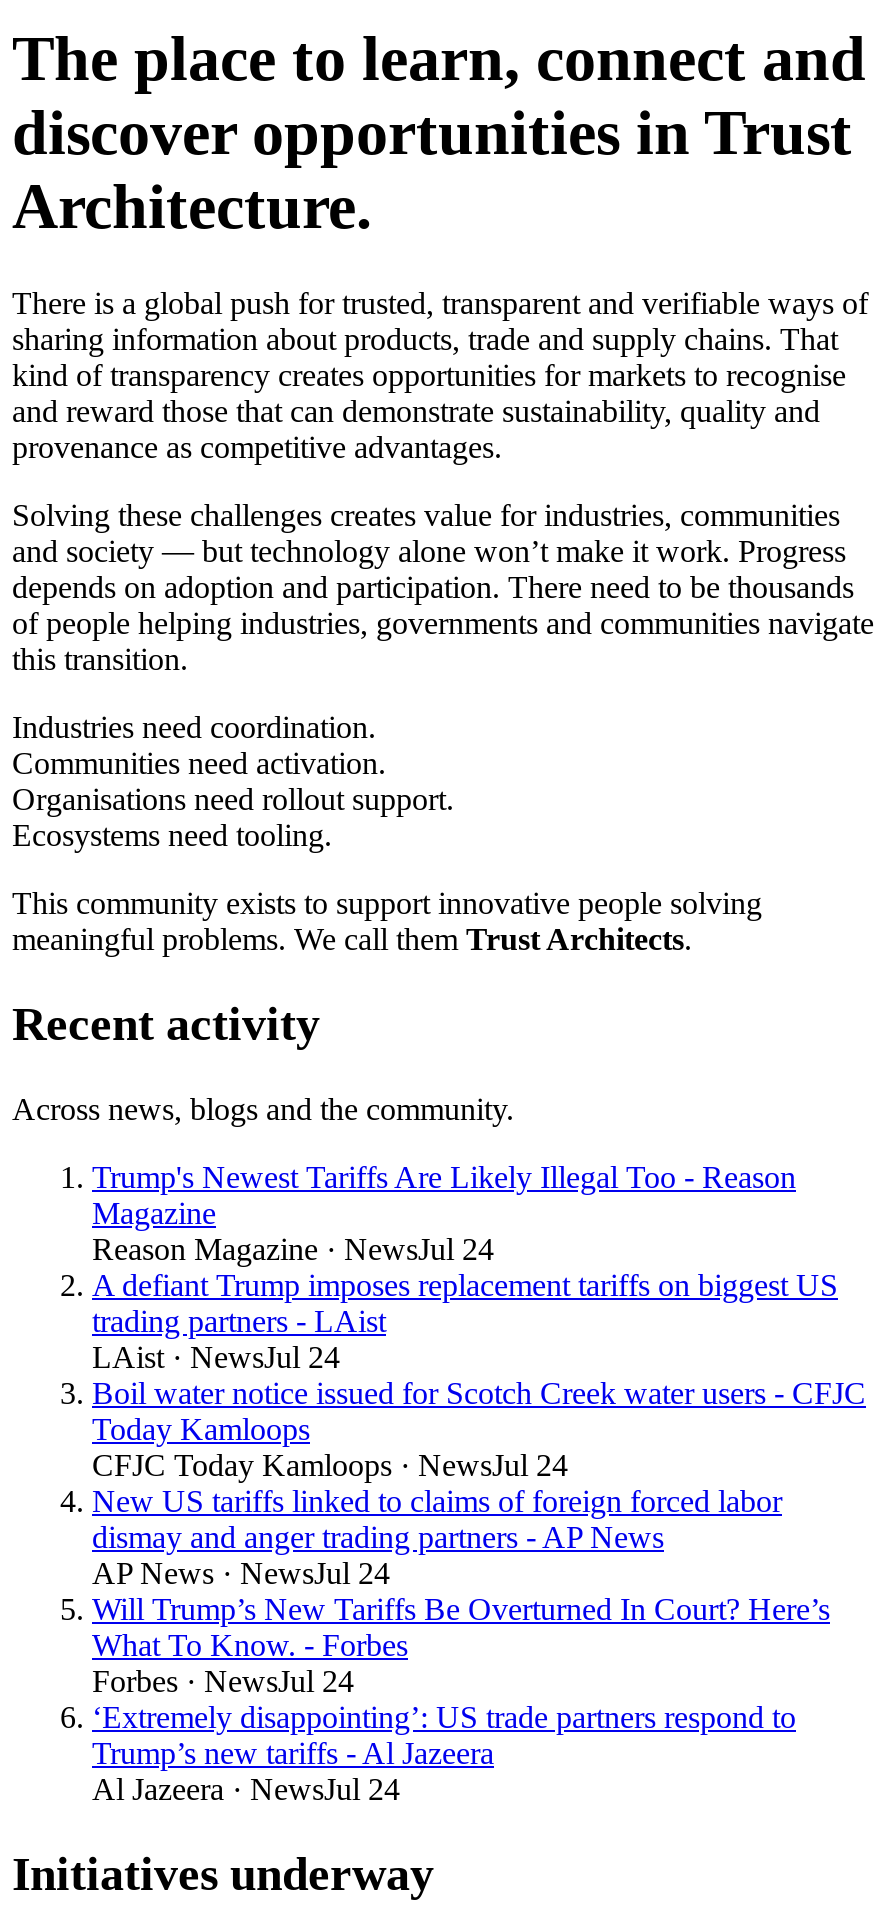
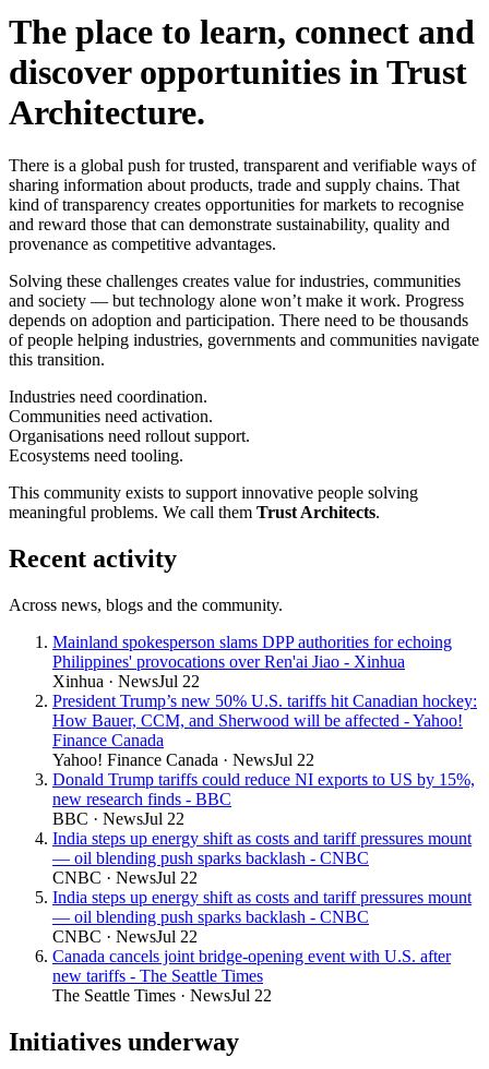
[92,1160,866,1806] Trump's Newest Tariffs Are Likely Illegal Too - Reason | Magazine | Reason Magazine · NewsJul 24 | A defiant Trump imposes replacement tariffs on biggest US | trading partners - LAist | LAist· NewsJul 24 | Boil water notice issued for Scotch Creek water users - CFJC | Today Kamloops | CFJC Today Kamloops · NewsJul 24 | New US tariffs linked to claims of foreign forced labor | dismay and anger trading partners - AP News | AP News · NewsJul 24 | Will Trump’s New Tariffs Be Overturned In Court? Here’s | What To Know. - Forbes | Forbes · NewsJul 24 | ‘Extremely disappointing’: US trade partners respond to | Trump’s new tariffs - Al Jazeera | Al Jazeera · NewsJul 24 -> [52,632,477,1004] Mainland spokesperson slams DPP authorities for echoing | Philippines' provocations over Ren'ai Jiao - Xinhua | Xinhua · NewsJul 22 | President Trump’s new 50% U.S. tariffs hit Canadian hockey: | How Bauer, CCM, and Sherwood will be affected - Yahoo! | Finance Canada | Yahoo! Finance Canada · NewsJul 22 | Donald Trump tariffs could reduce NI exports to US by 15%, | new research finds - BBC | BBC · NewsJul 22 | India steps up energy shift as costs and tariff pressures mount | — oil blending push sparks backlash - CNBC | CNBC · NewsJul 22 | India steps up energy shift as costs and tariff pressures mount | — oil blending push sparks backlash - CNBC | CNBC · NewsJul 22 | Canada cancels joint bridge-opening event with U.S. after | new tariffs - The Seattle Times | The Seattle Times · NewsJul 22

